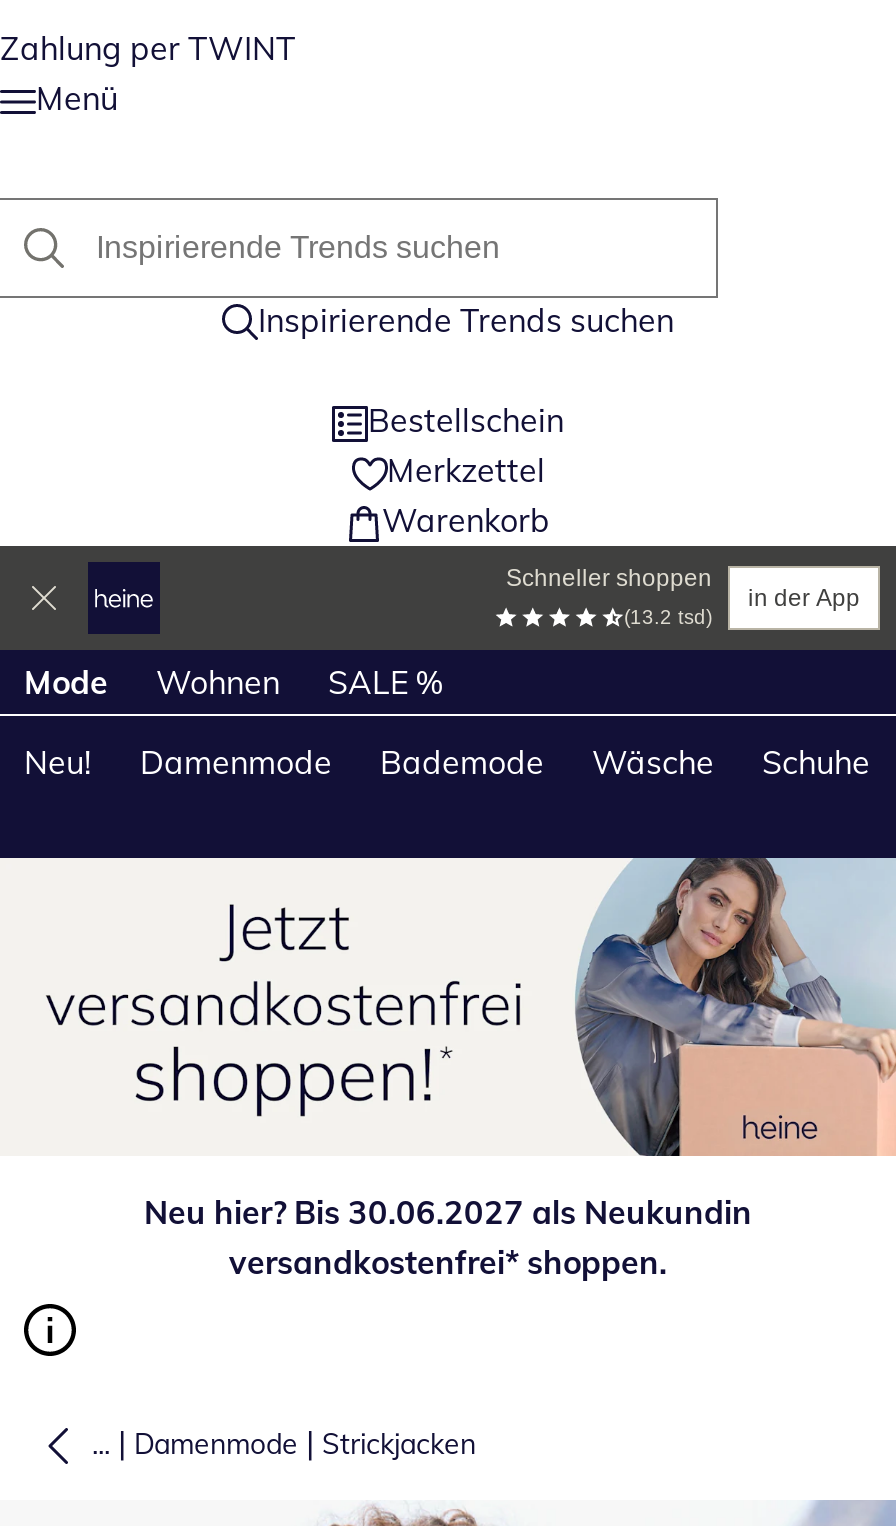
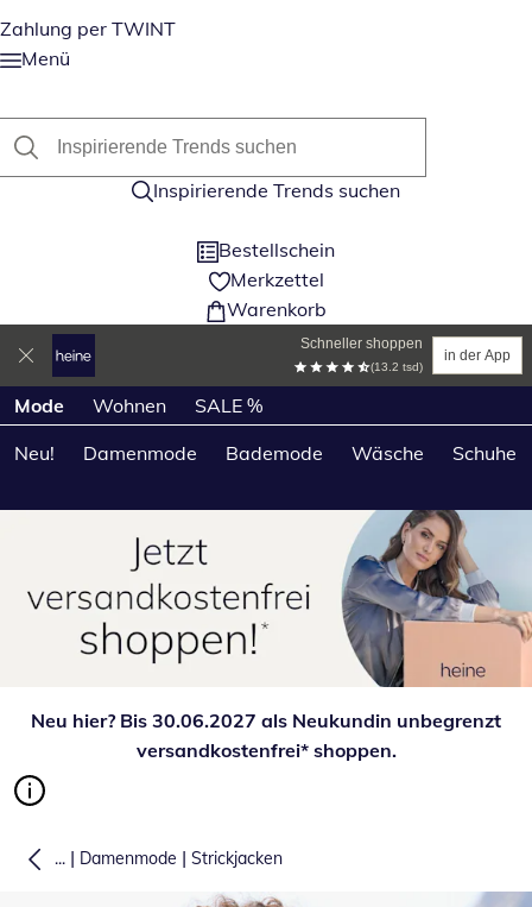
[144,1192,752,1232] Neu hier? Bis 30.06.2027 als Neukundin -> [31,709,501,733] Neu hier? Bis 30.06.2027 als Neukundin unbegrenzt

